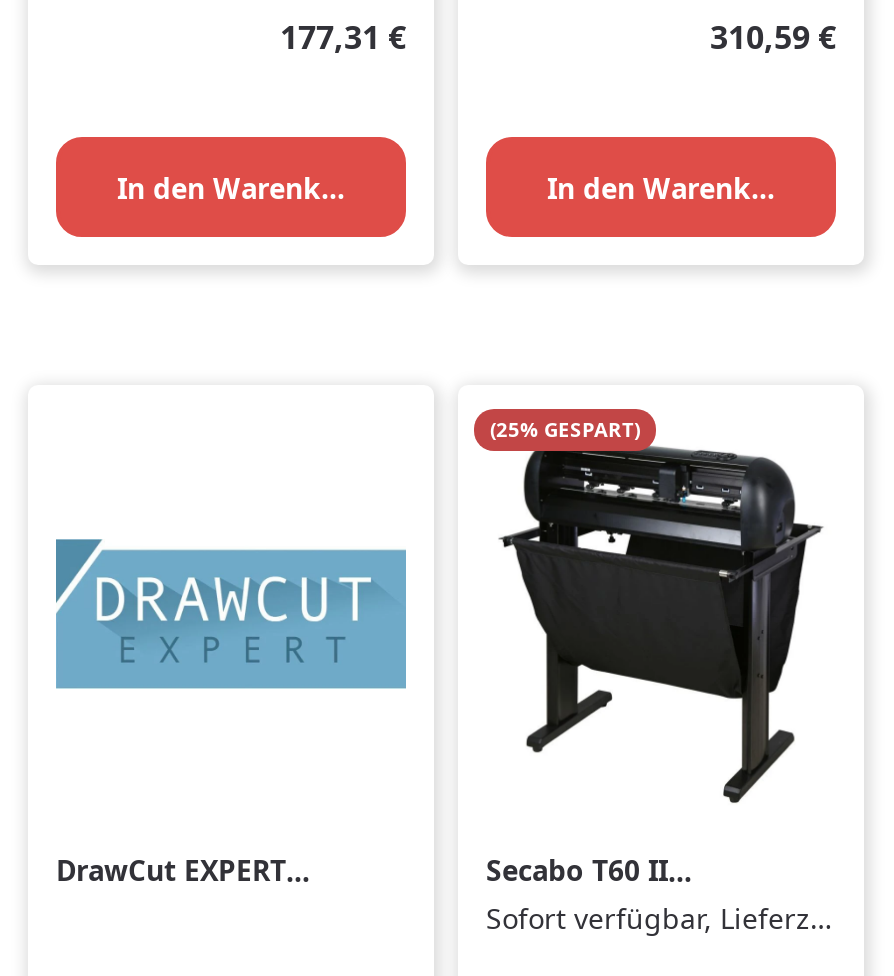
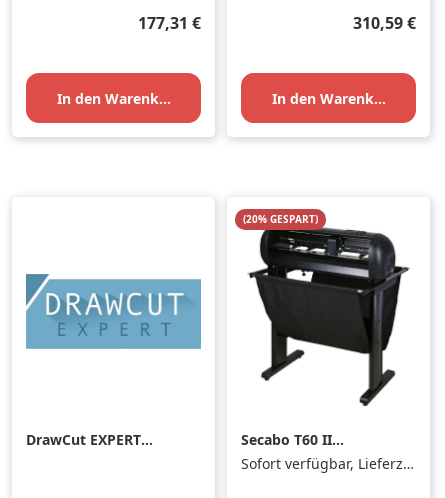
[490,416,640,444] (25% GESPART) -> [243,212,318,226] (20% GESPART)

